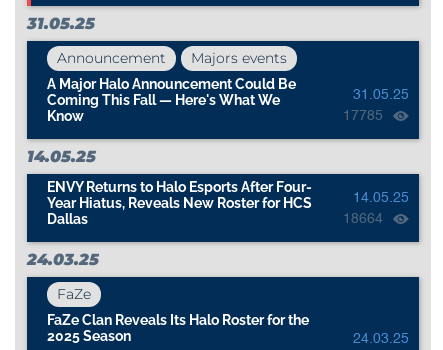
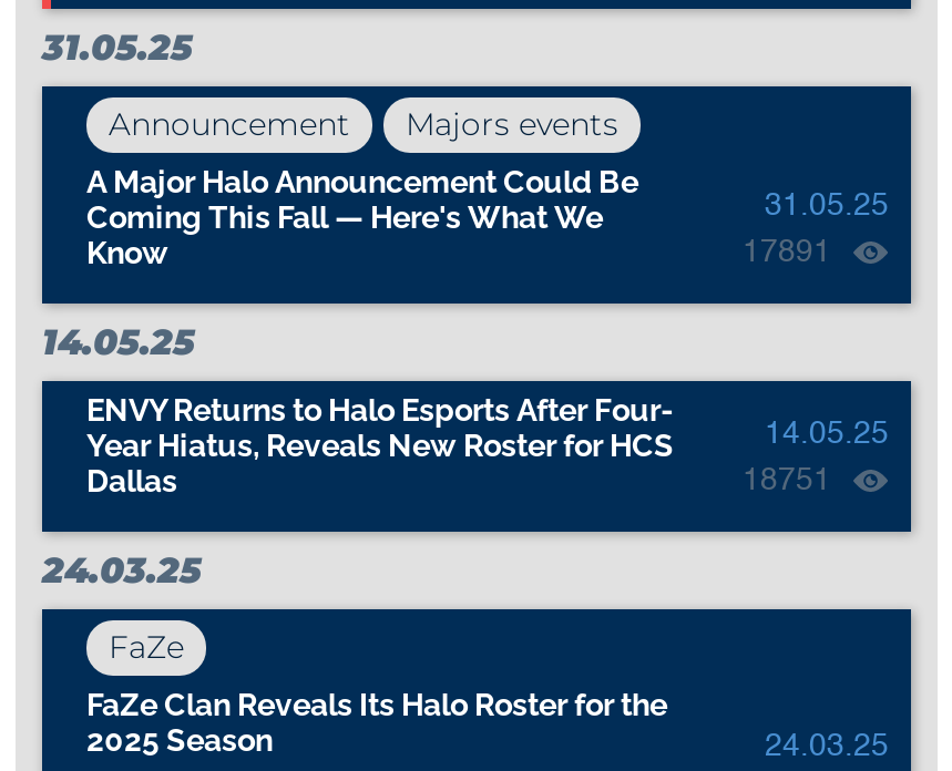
[343,108,383,122] 17785 -> [743,236,831,267] 17891
[343,211,383,225] 18664 -> [743,464,831,495] 18751

